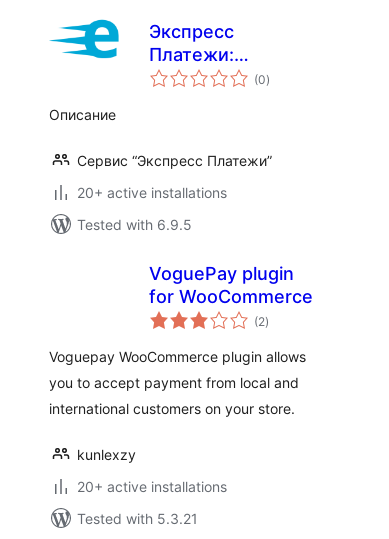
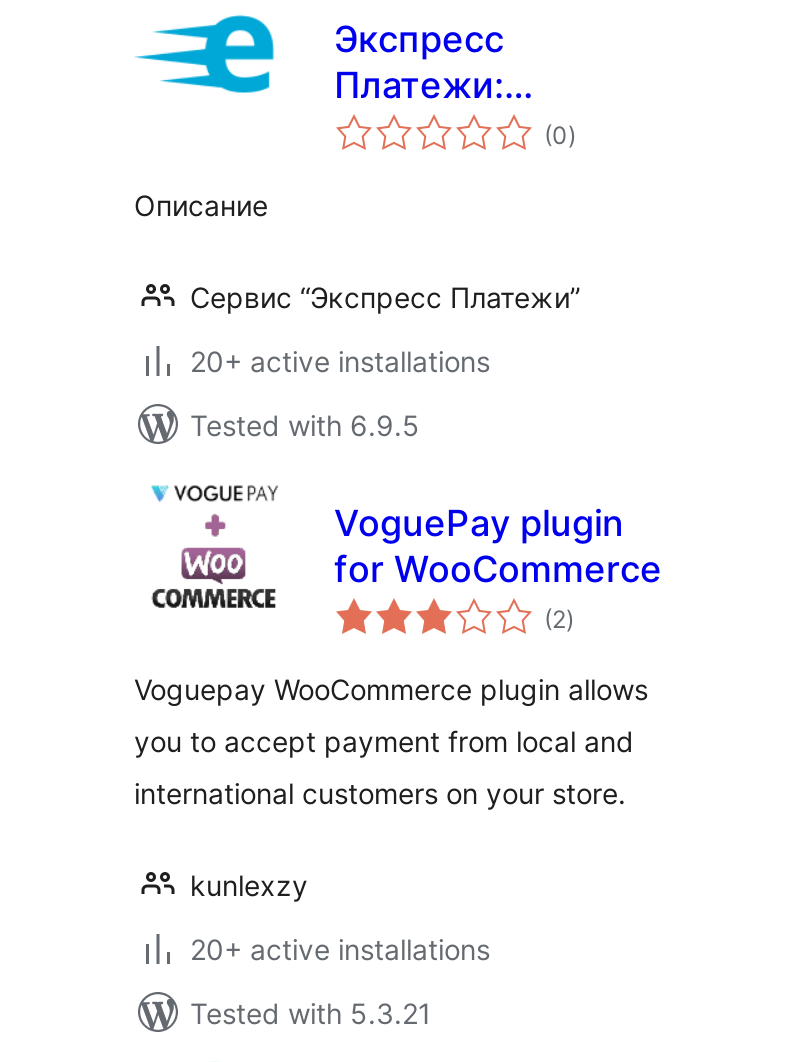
none -> [150,482,280,610] [image]

